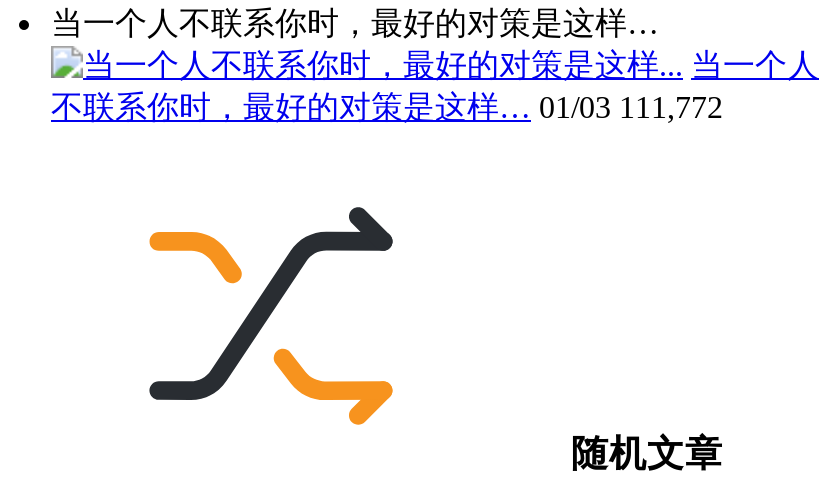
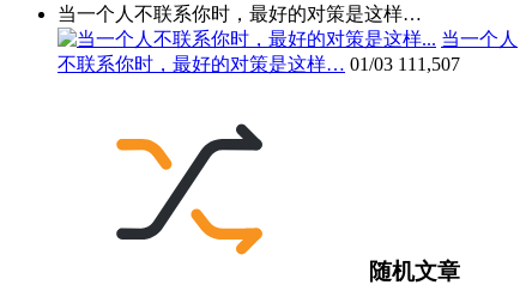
[51,89,723,123] 不联系你时，最好的对策是这样… 01/03 111,772 -> [58,54,460,74] 不联系你时，最好的对策是这样… 01/03 111,507

